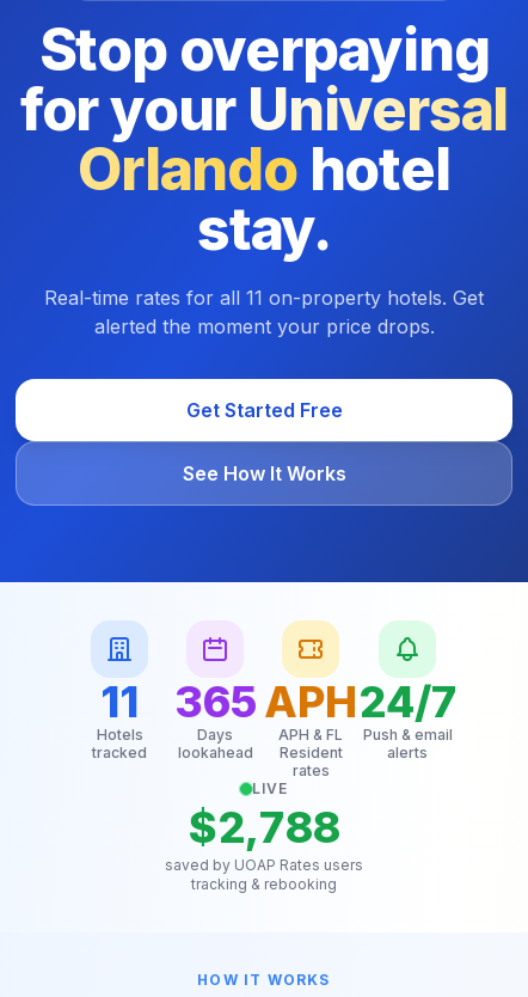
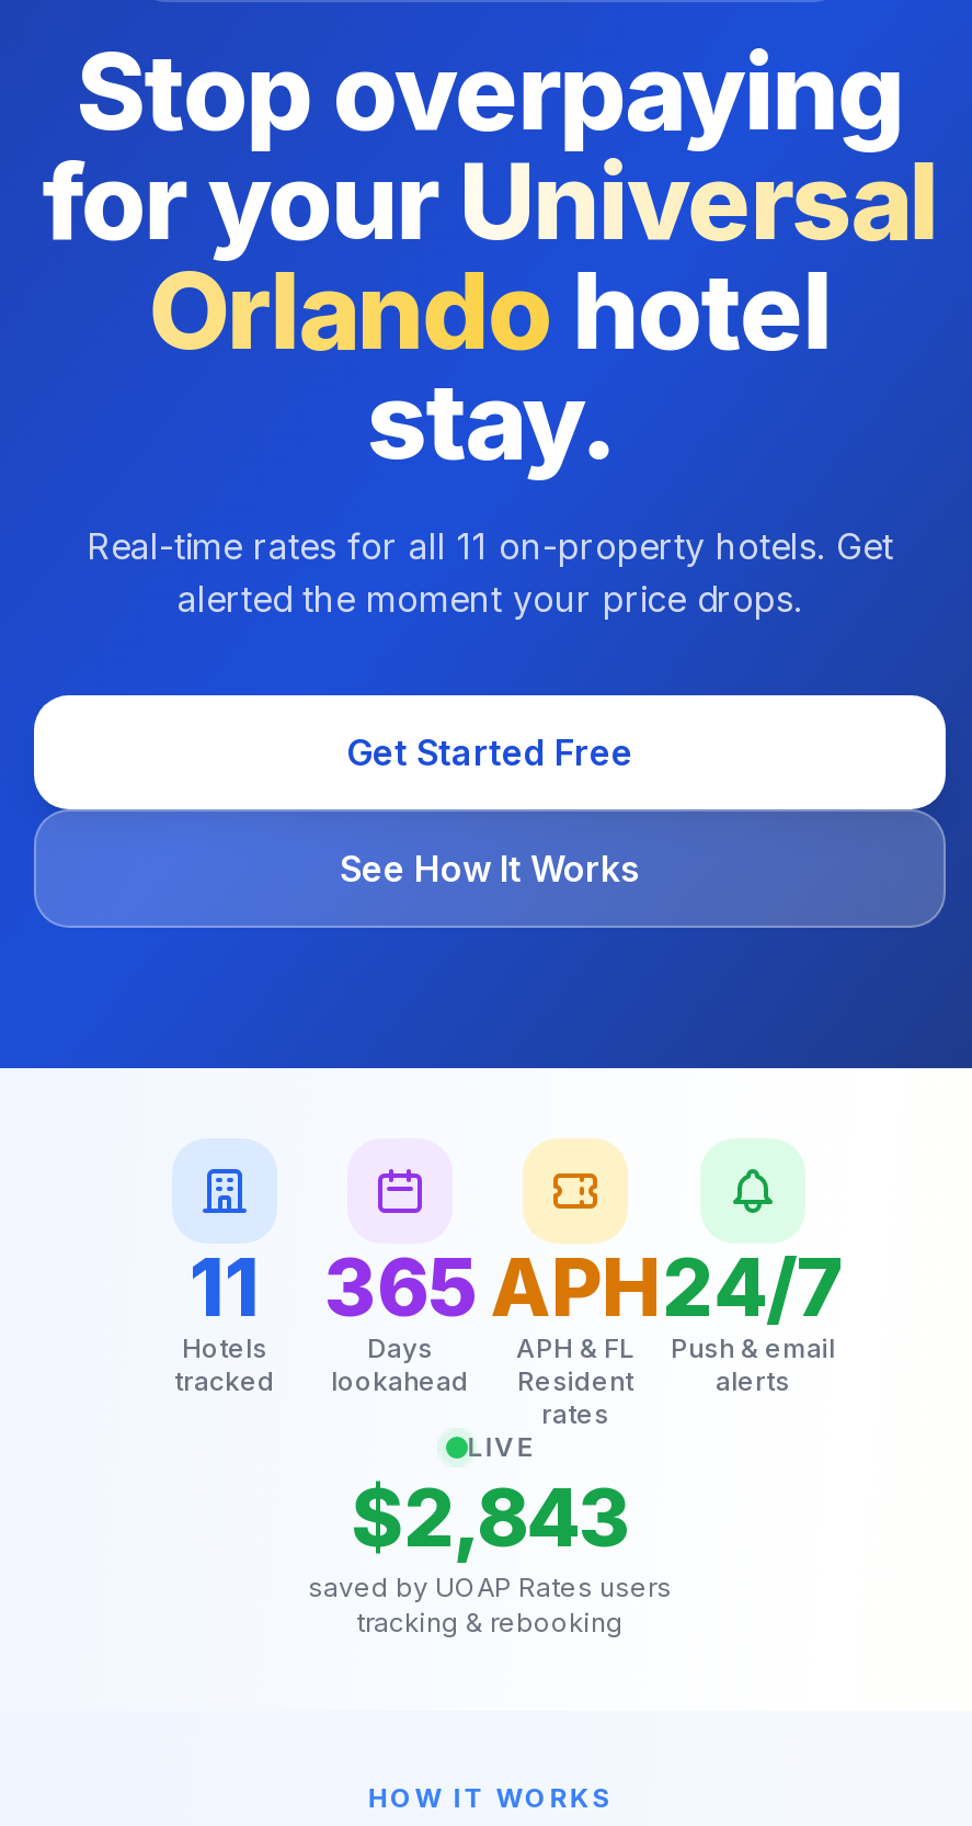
[188,801,340,854] $2,788 -> [351,1470,629,1566] $2,843

